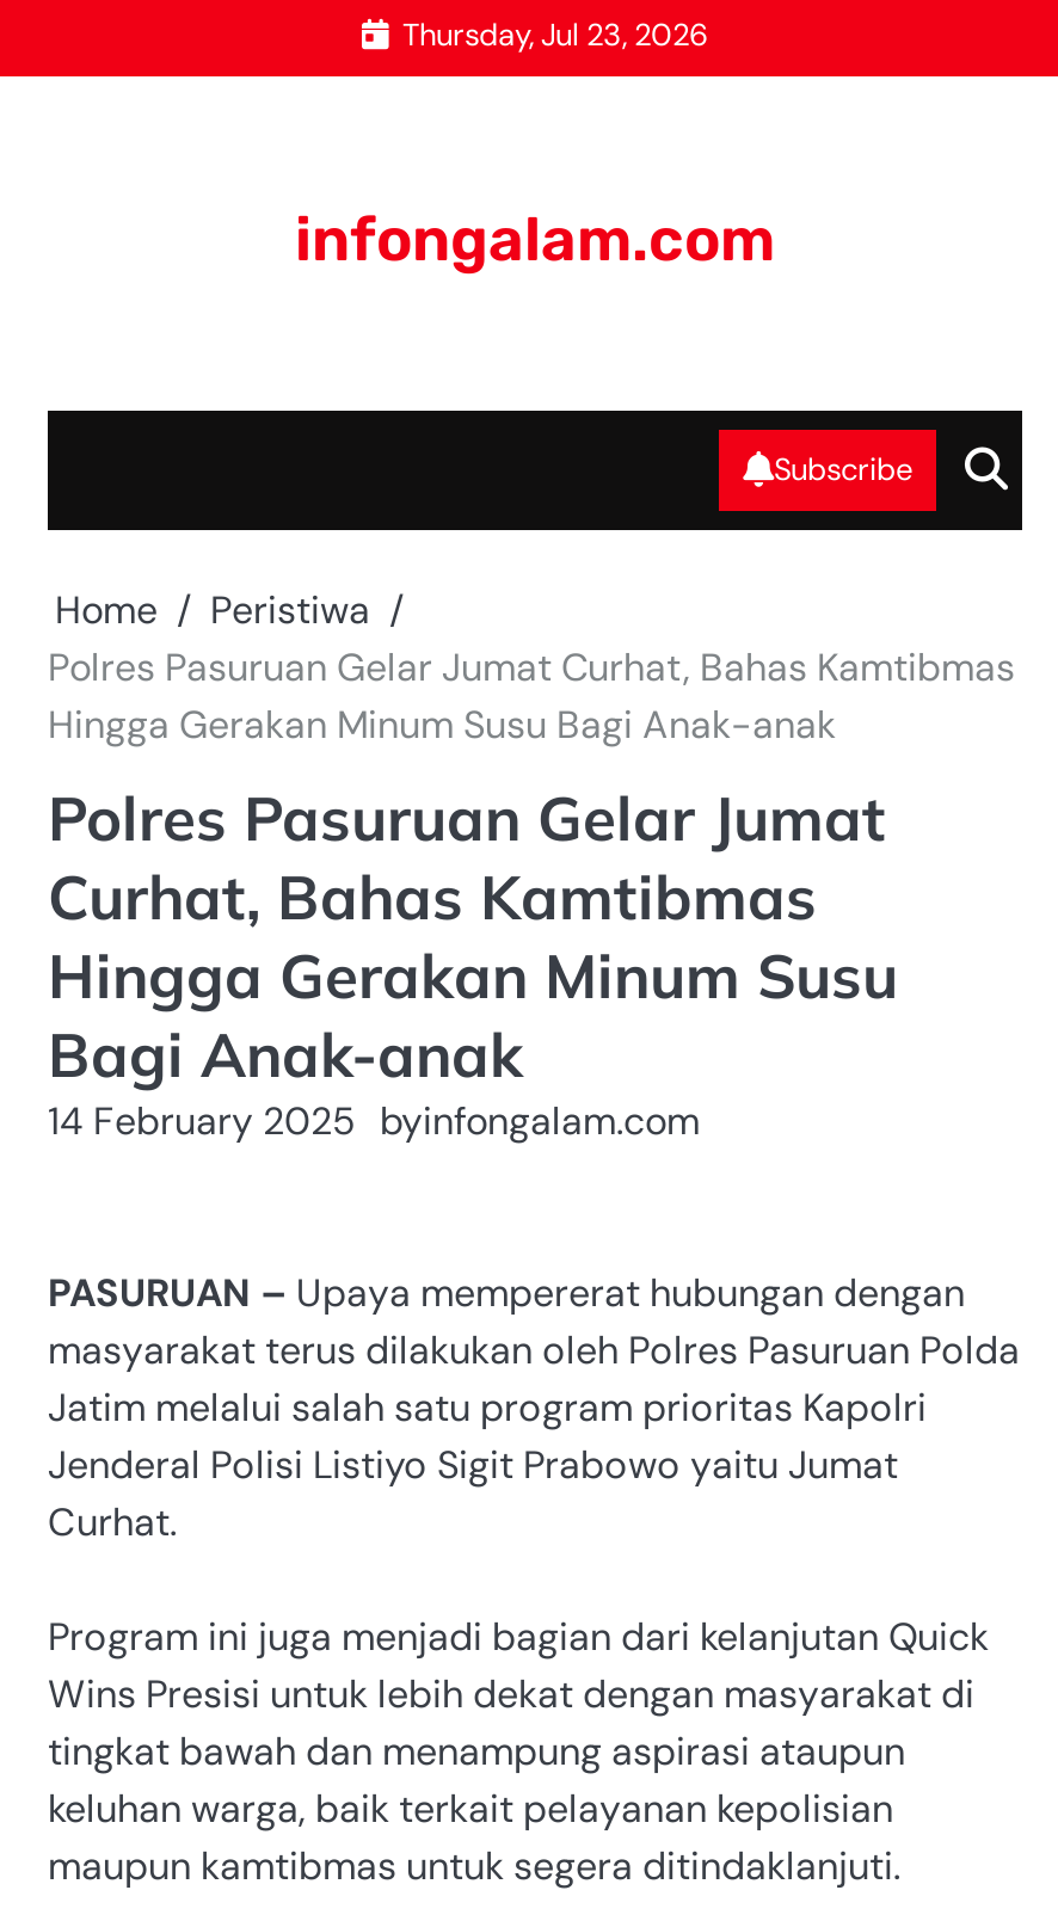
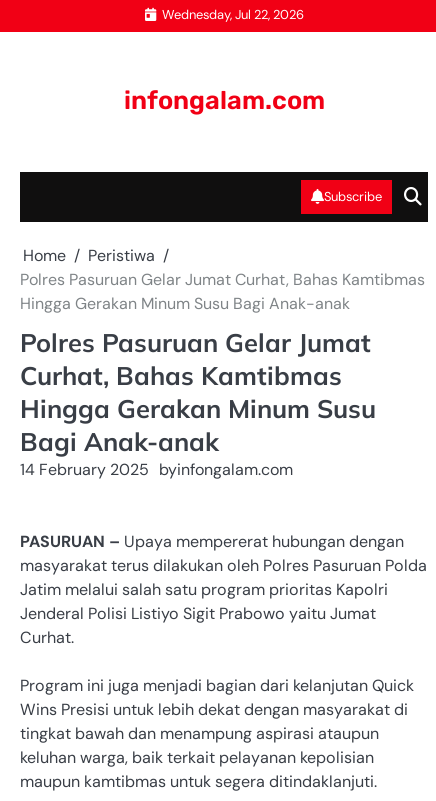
[402,13,708,54] Thursday, Jul 23, 2026 -> [161,5,303,22] Wednesday, Jul 22, 2026

